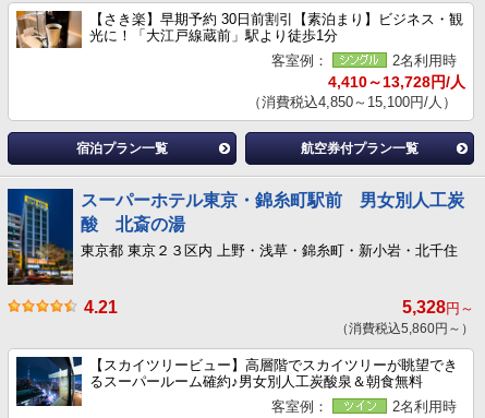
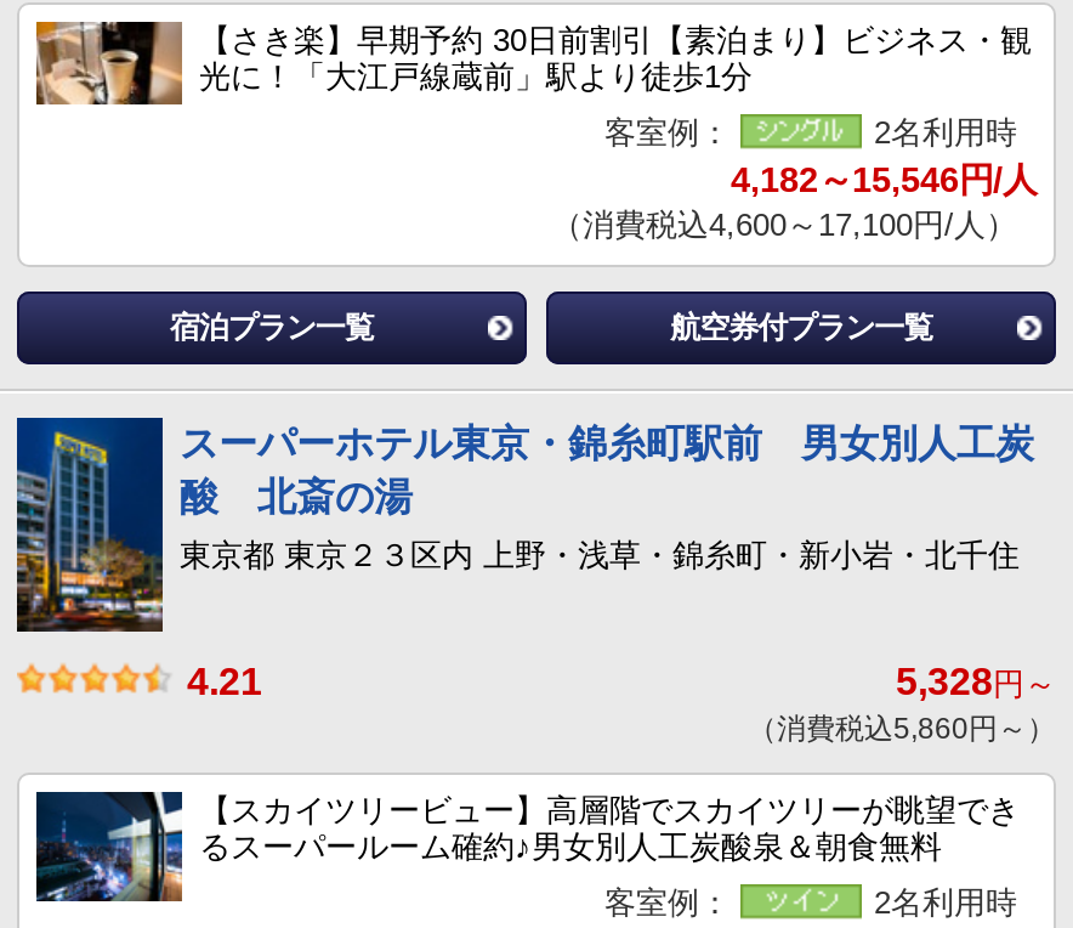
[328,74,465,91] 4,410～13,728円/人 -> [731,162,1037,200] 4,182～15,546円/人
[247,94,457,111] （消費税込4,850～15,100円/人） -> [551,208,1017,244] （消費税込4,600～17,100円/人）

